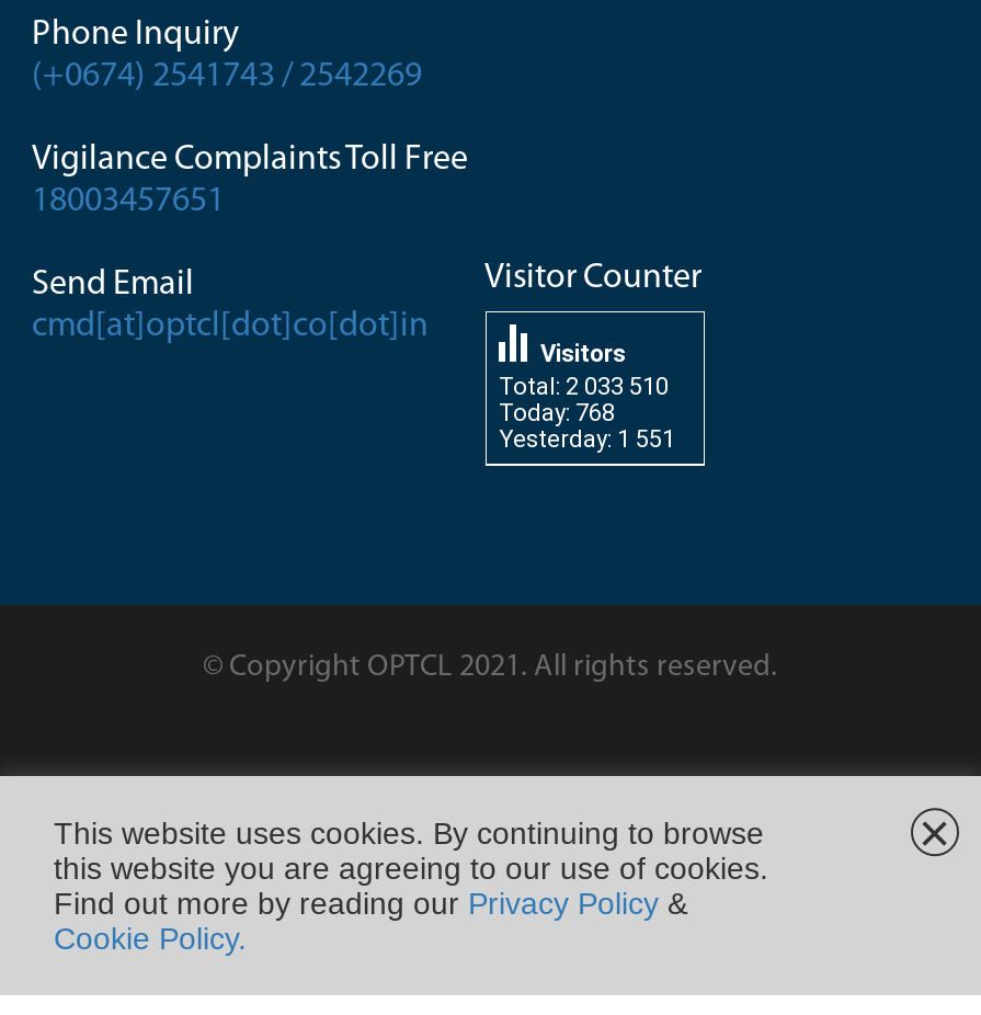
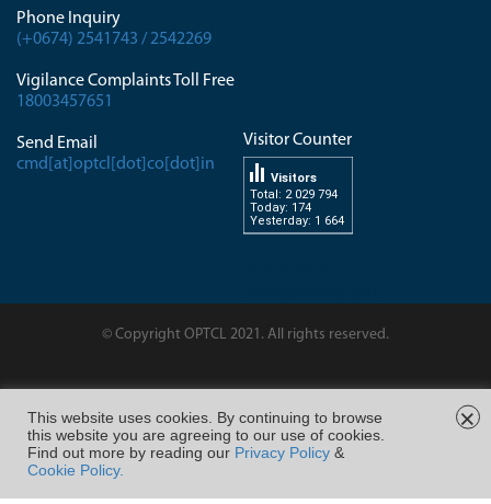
[498,372,668,399] Total: 2 033 510 -> [249,187,338,201] Total: 2 029 794
[498,398,614,426] Today: 768 -> [249,200,312,214] Today: 174
[498,425,674,452] Yesterday: 1 551 -> [249,213,345,228] Yesterday: 1 664

